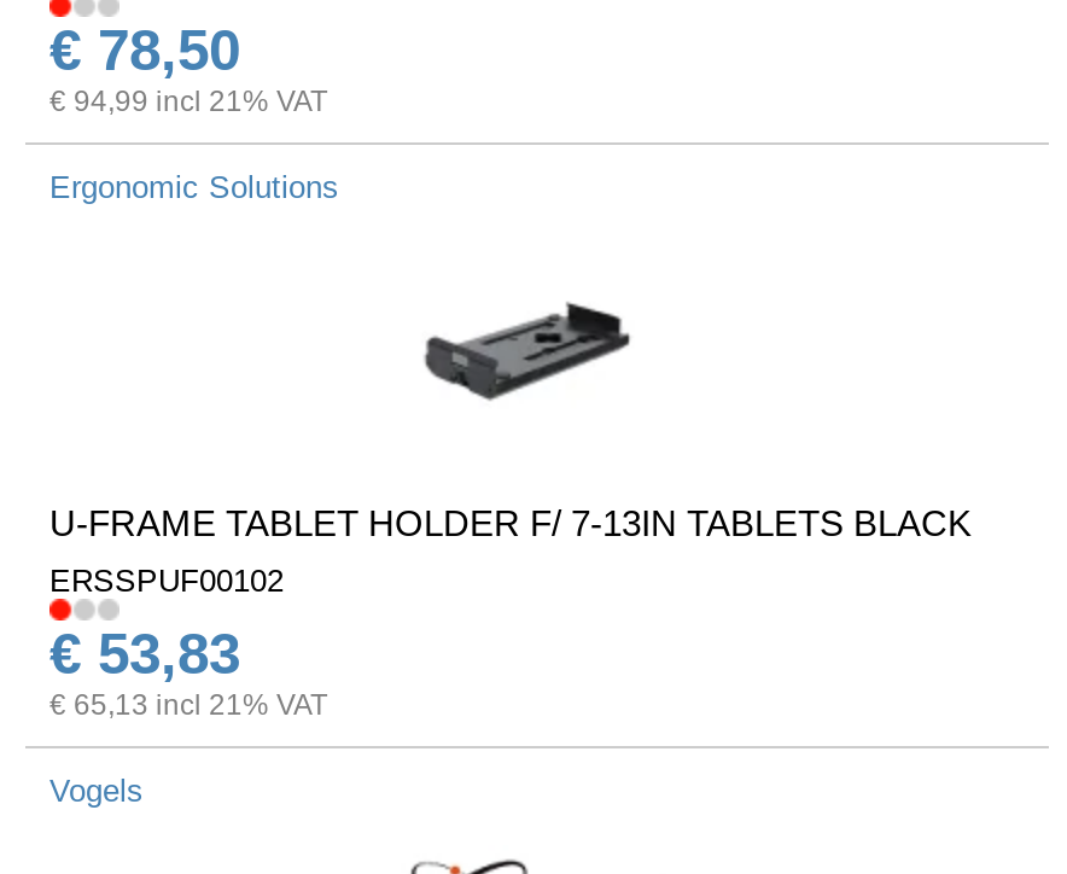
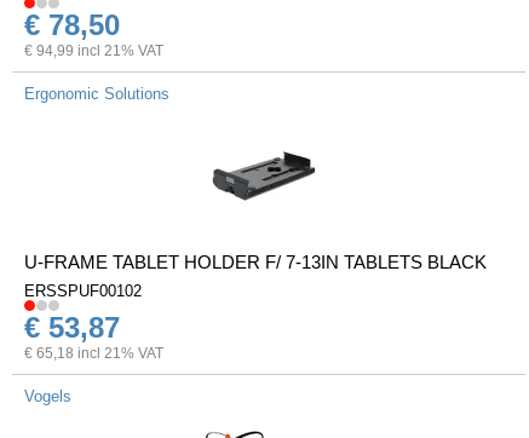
[49,620,240,686] € 53,83 -> [24,311,120,344] € 53,87
[49,688,327,722] € 65,13 incl 21% VAT -> [24,345,163,362] € 65,18 incl 21% VAT

